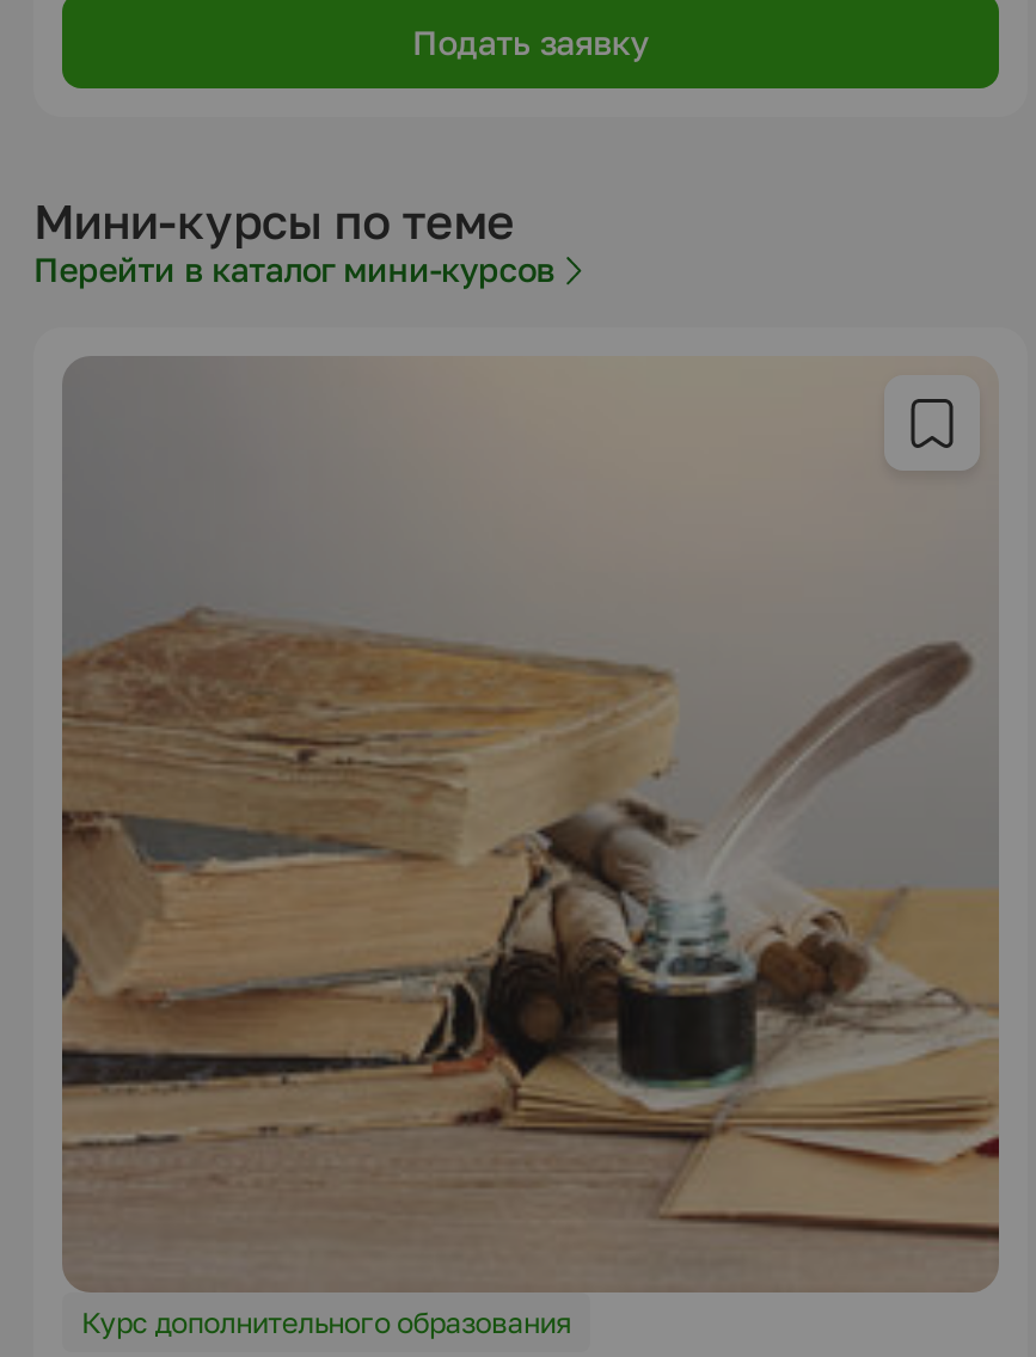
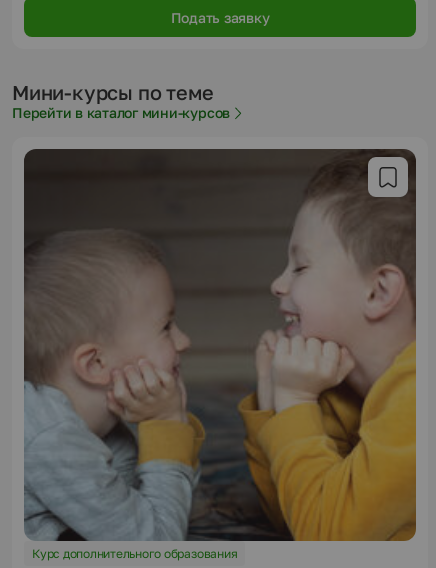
[60,356,1001,1292] [image] -> [23,148,417,542] [image]

